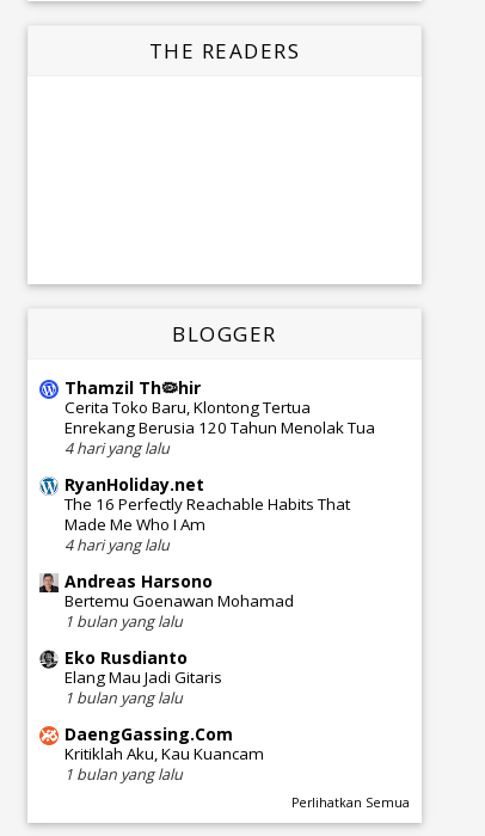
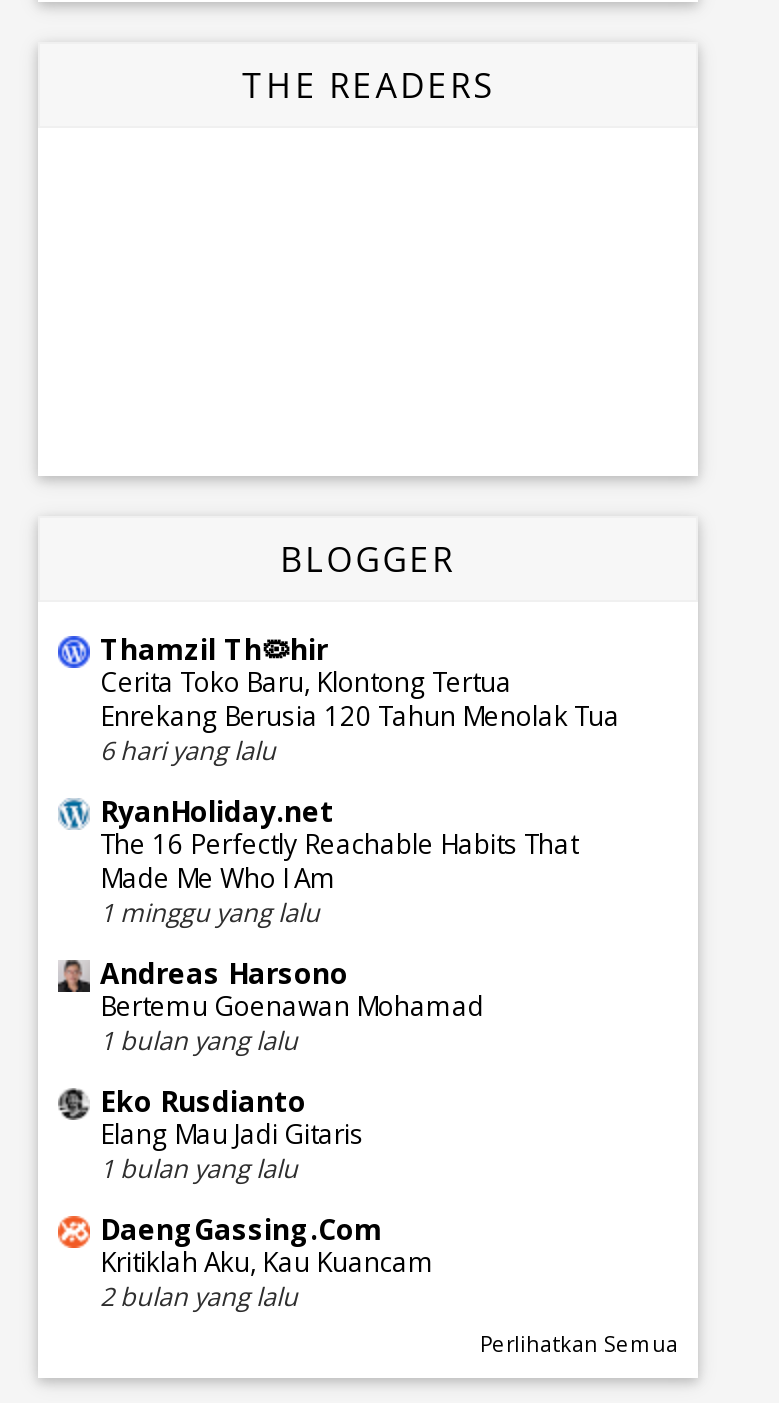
[65,438,170,458] 4 hari yang lalu -> [100,733,276,767] 6 hari yang lalu
[65,535,170,555] 4 hari yang lalu -> [100,895,320,929] 1 minggu yang lalu
[65,764,183,784] 1 bulan yang lalu -> [100,1279,298,1313] 2 bulan yang lalu

